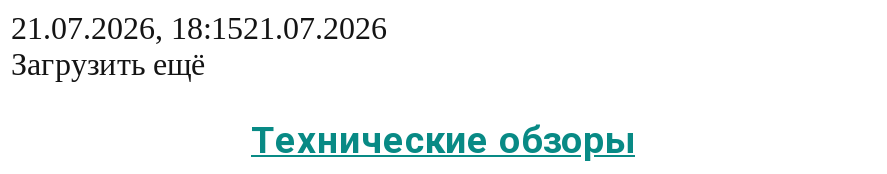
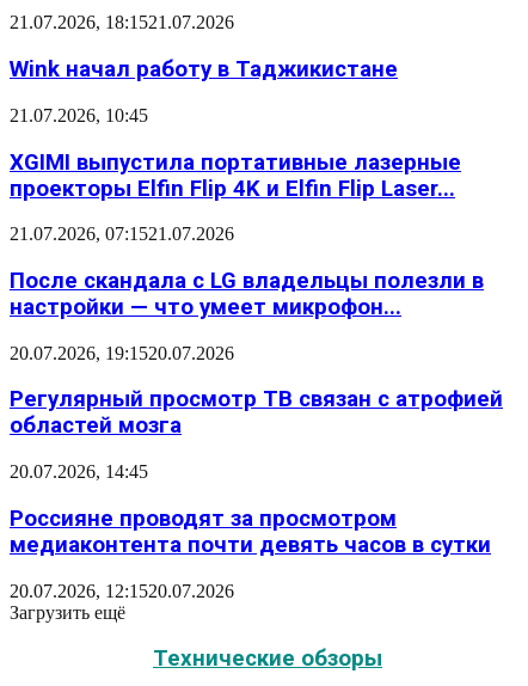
none -> [10,56,503,601] Wink начал работу в Таджикистане | 21.07.2026, 10:45 | XGIMI выпустила портативные лазерные | проекторы Elfin Flip 4K и Elfin Flip Laser... | 21.07.2026, 07:1521.07.2026 | После скандала с LG владельцы полезли в | настройки — что умеет микрофон... | 20.07.2026, 19:1520.07.2026 | Регулярный просмотр ТВ связан с атрофией | областей мозга | 20.07.2026, 14:45 | Россияне проводят за просмотром | медиаконтента почти девять часов в сутки | 20.07.2026, 12:1520.07.2026

